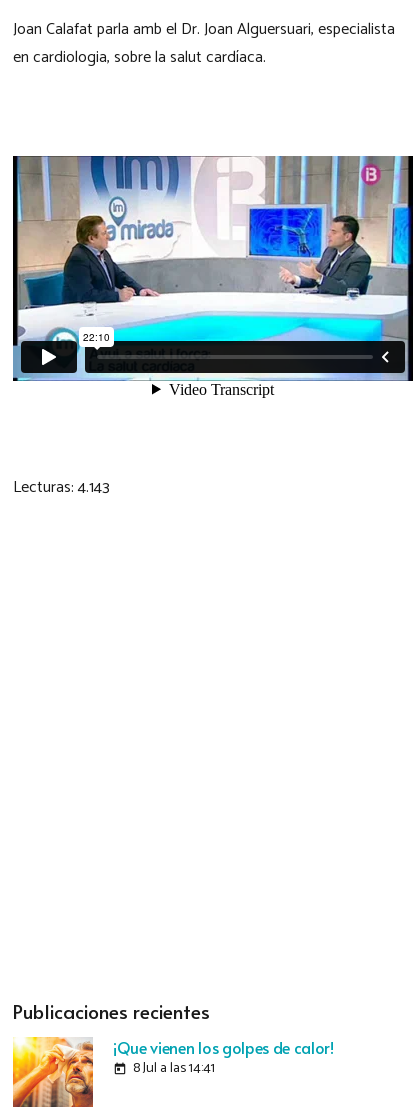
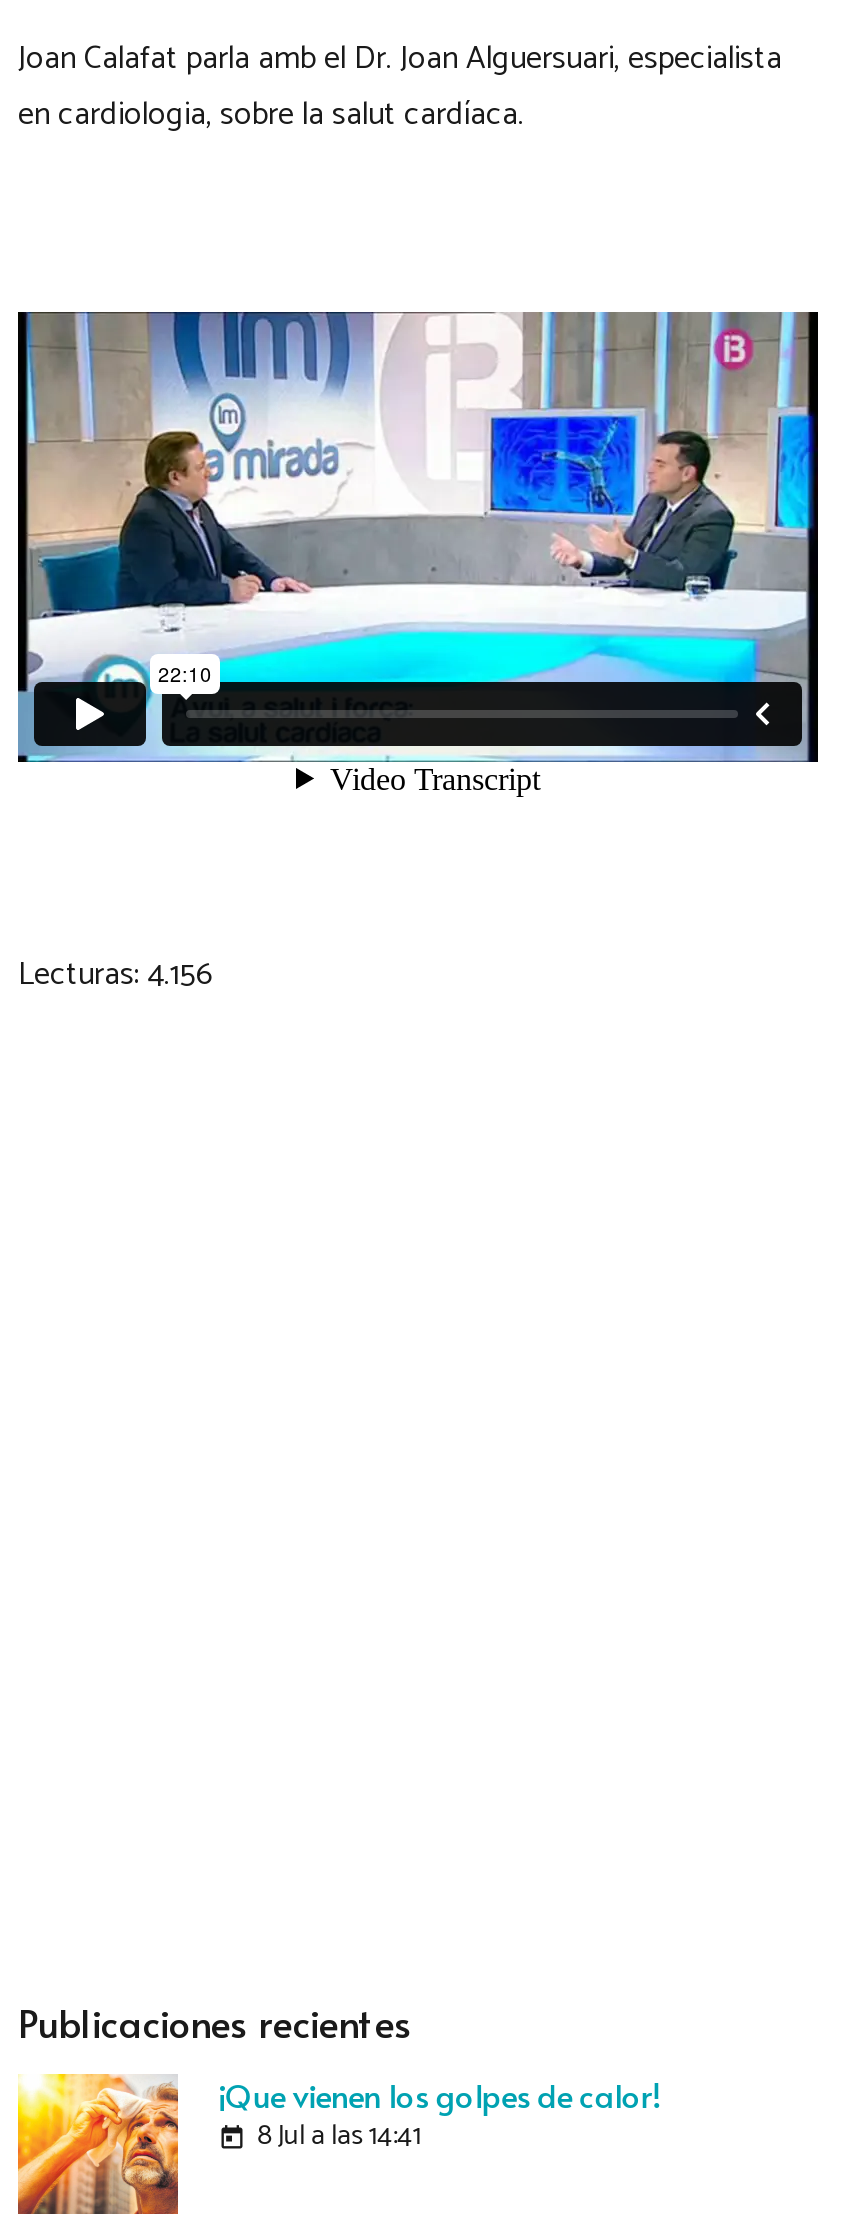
[13,474,110,501] Lecturas: 4.143 -> [18,948,214,1002] Lecturas: 4.156

